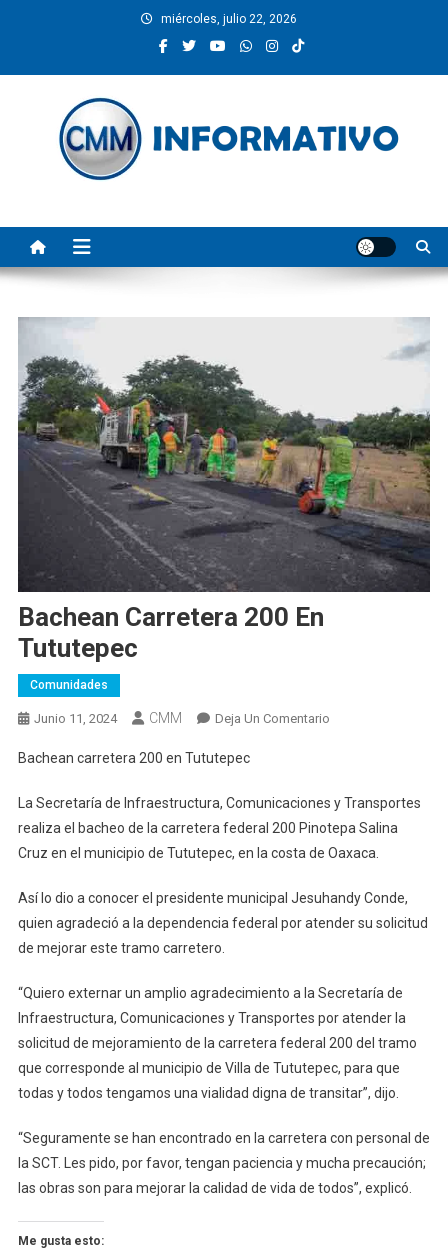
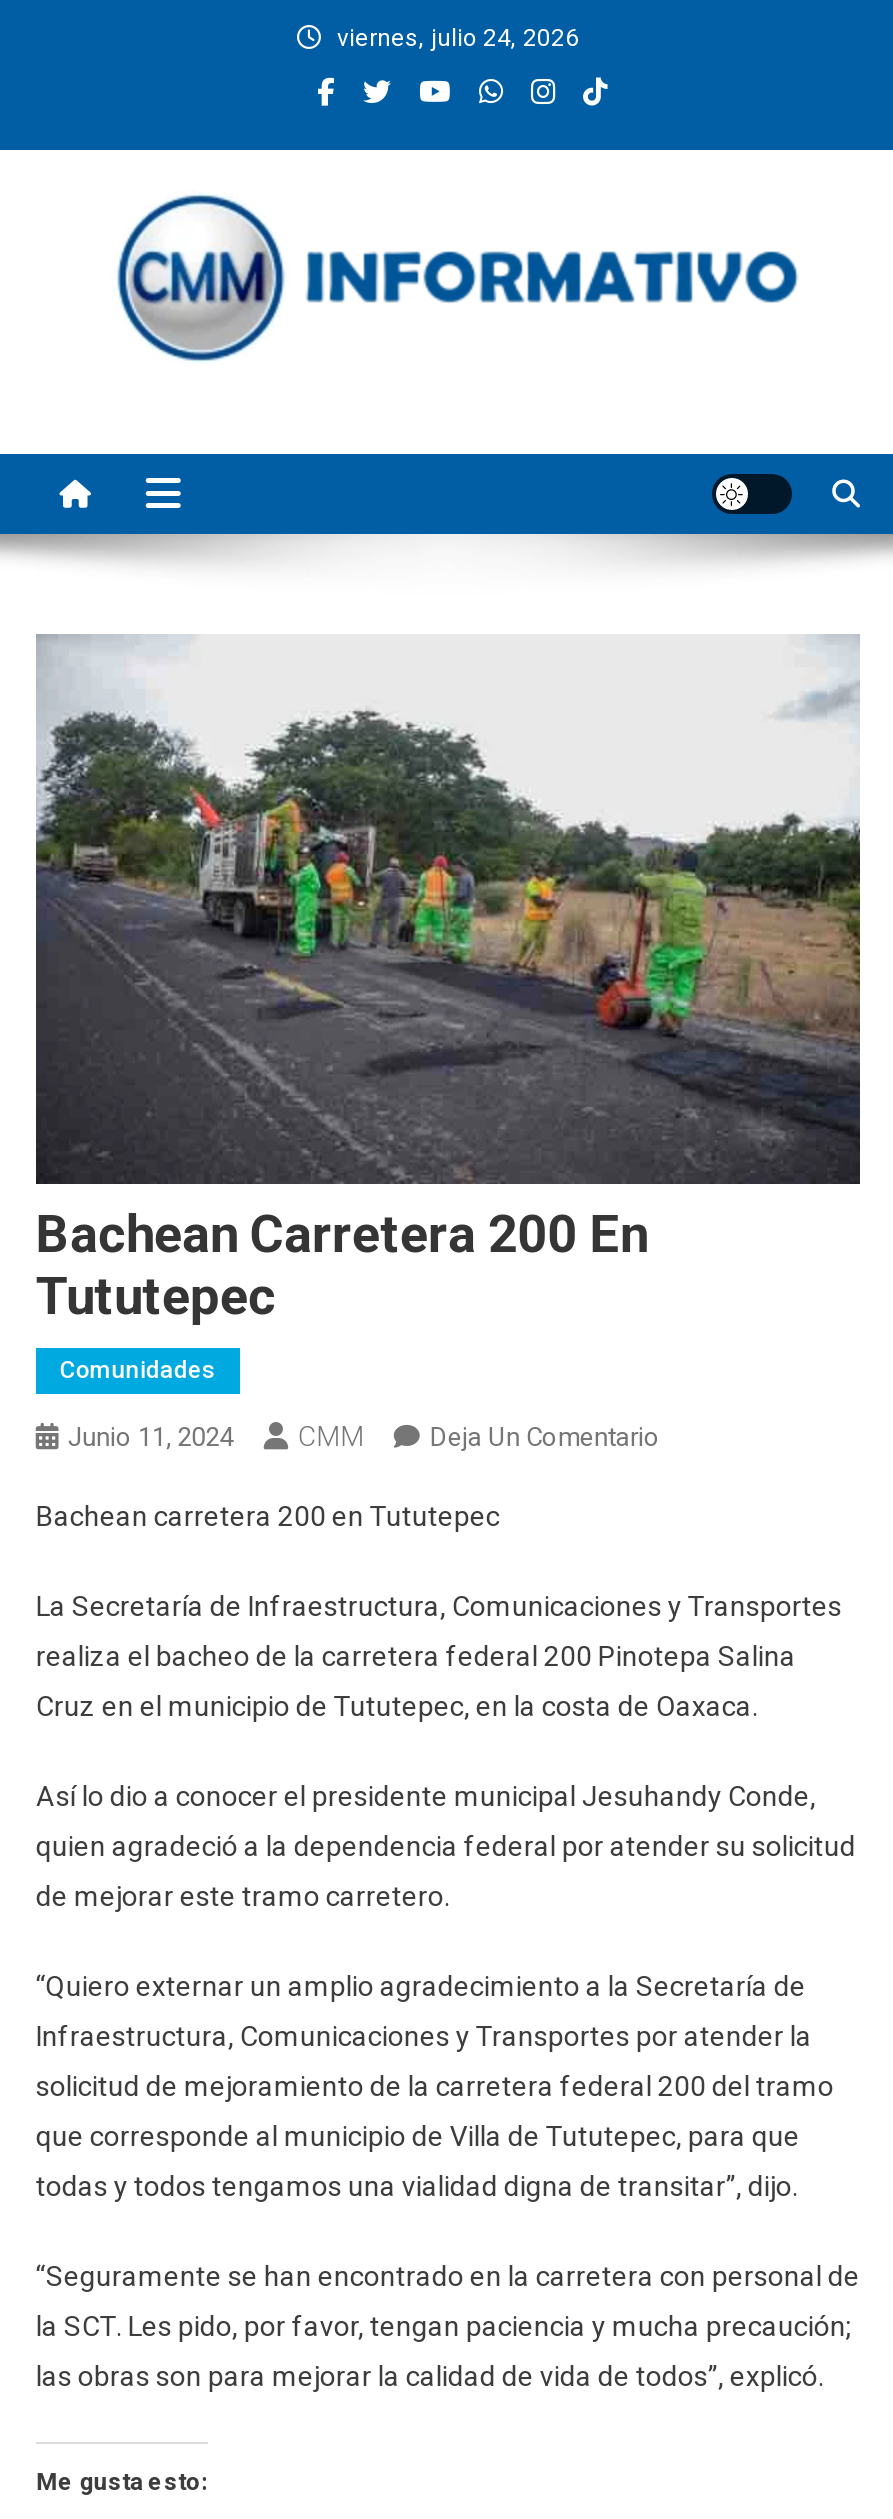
[161,12,297,26] miércoles, julio 22, 2026 -> [337,24,579,52] viernes, julio 24, 2026

